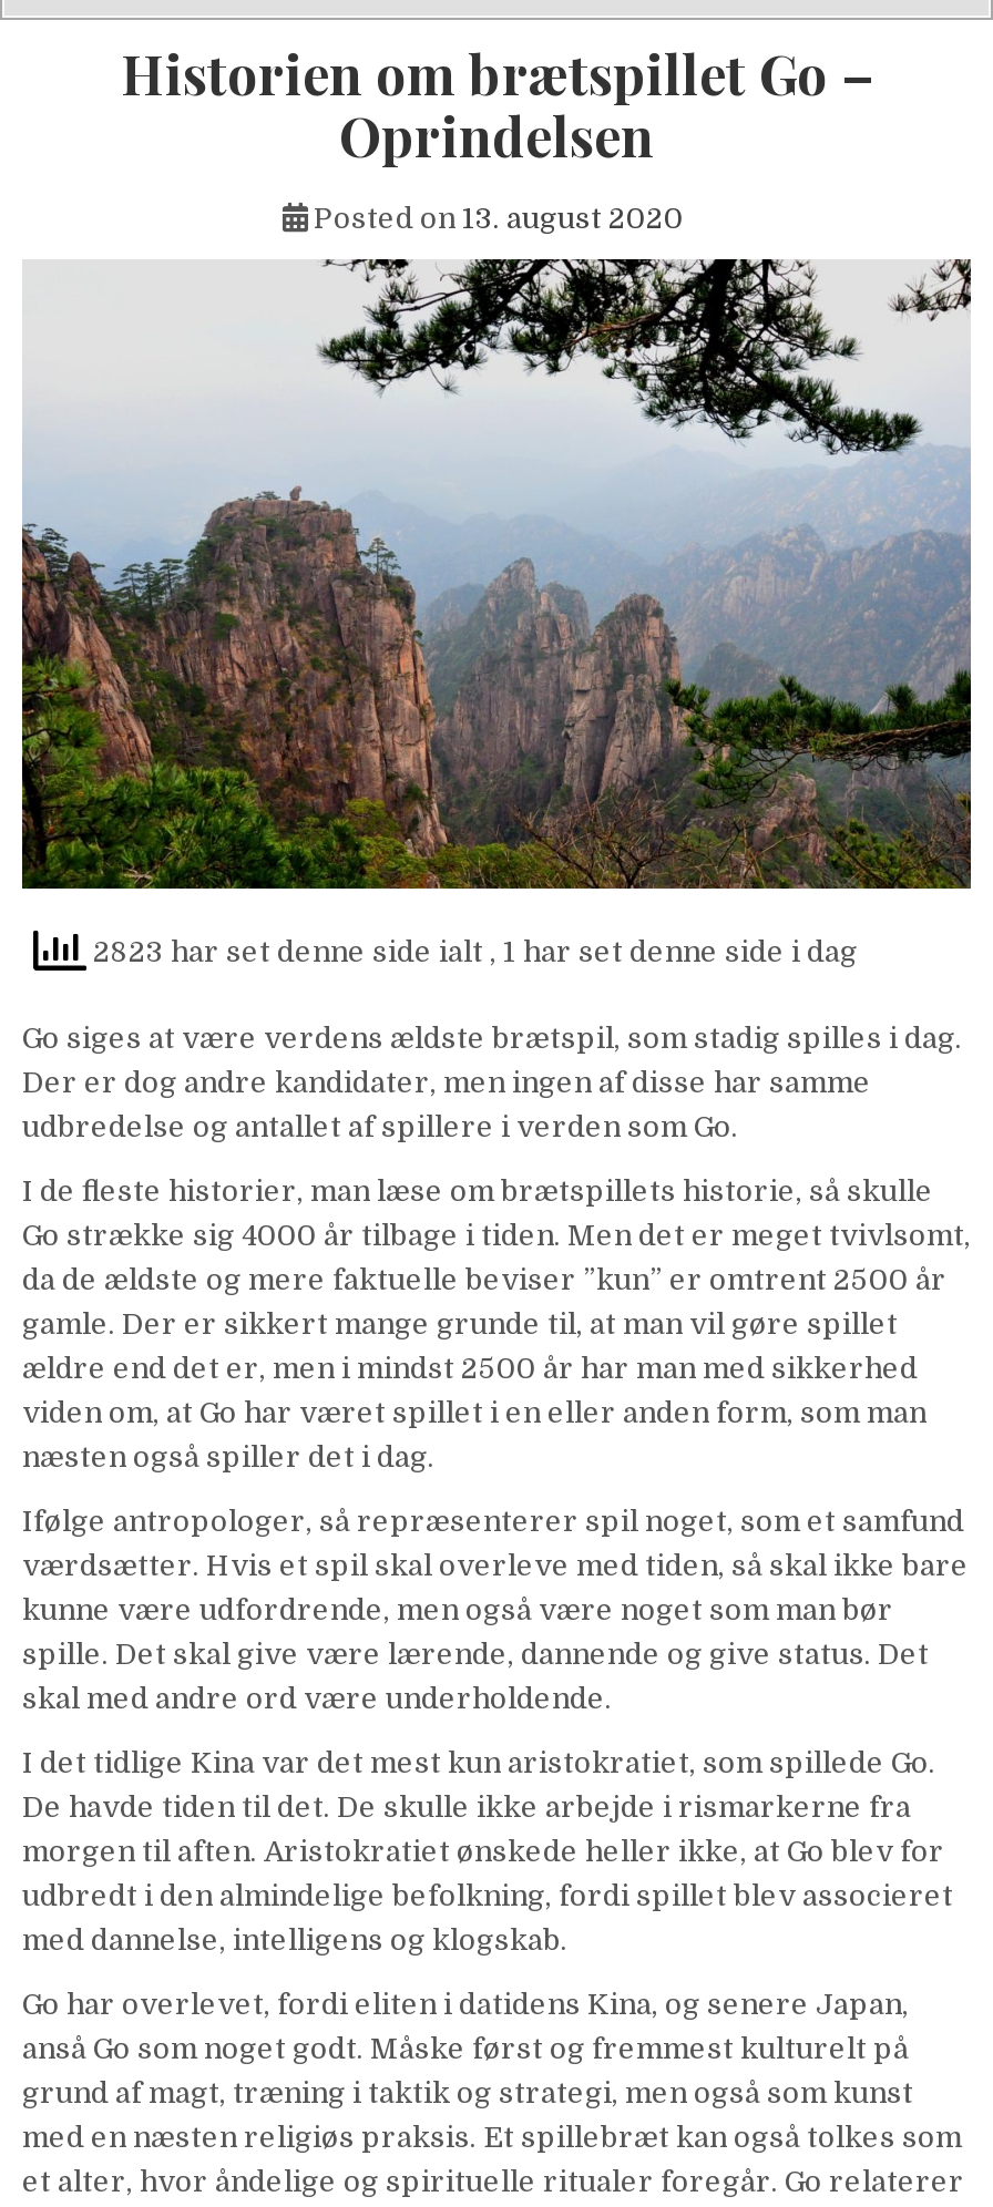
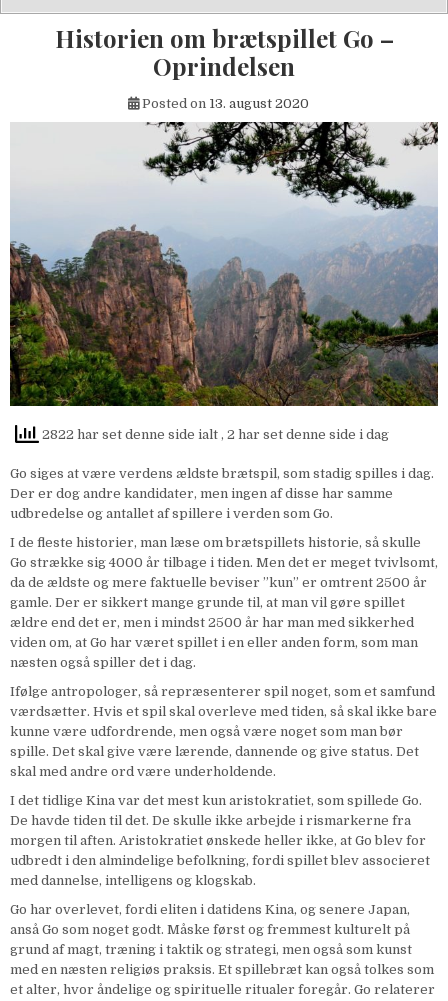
[86,935,858,969] 2823 har set denne side ialt, 1 har set denne side i dag -> [39,427,389,442] 2822 har set denne side ialt, 2 har set denne side i dag

